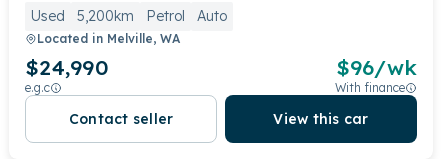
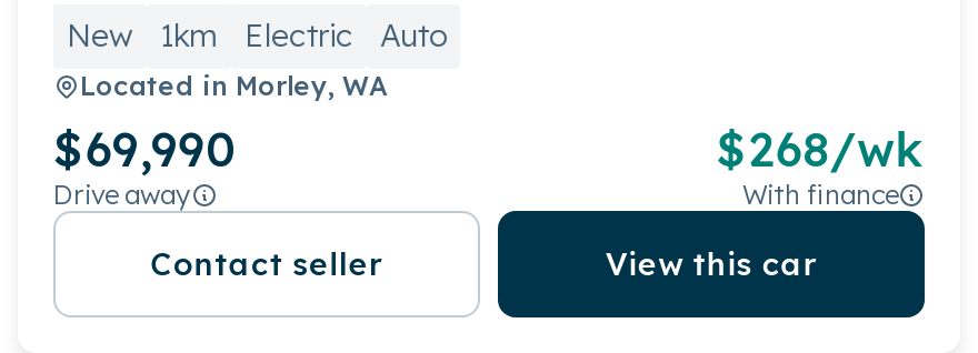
[31,7,185,25] Used | 5,200km | Petrol -> [67,16,353,56] New | 1km | Electric
[25,31,180,95] Located in Melville, WA | $24,990 | e.g.c -> [53,69,387,211] Located in Morley, WA | $69,990 | Drive away
[335,54,417,80] $96/wk -> [716,120,925,178] $268/wk

